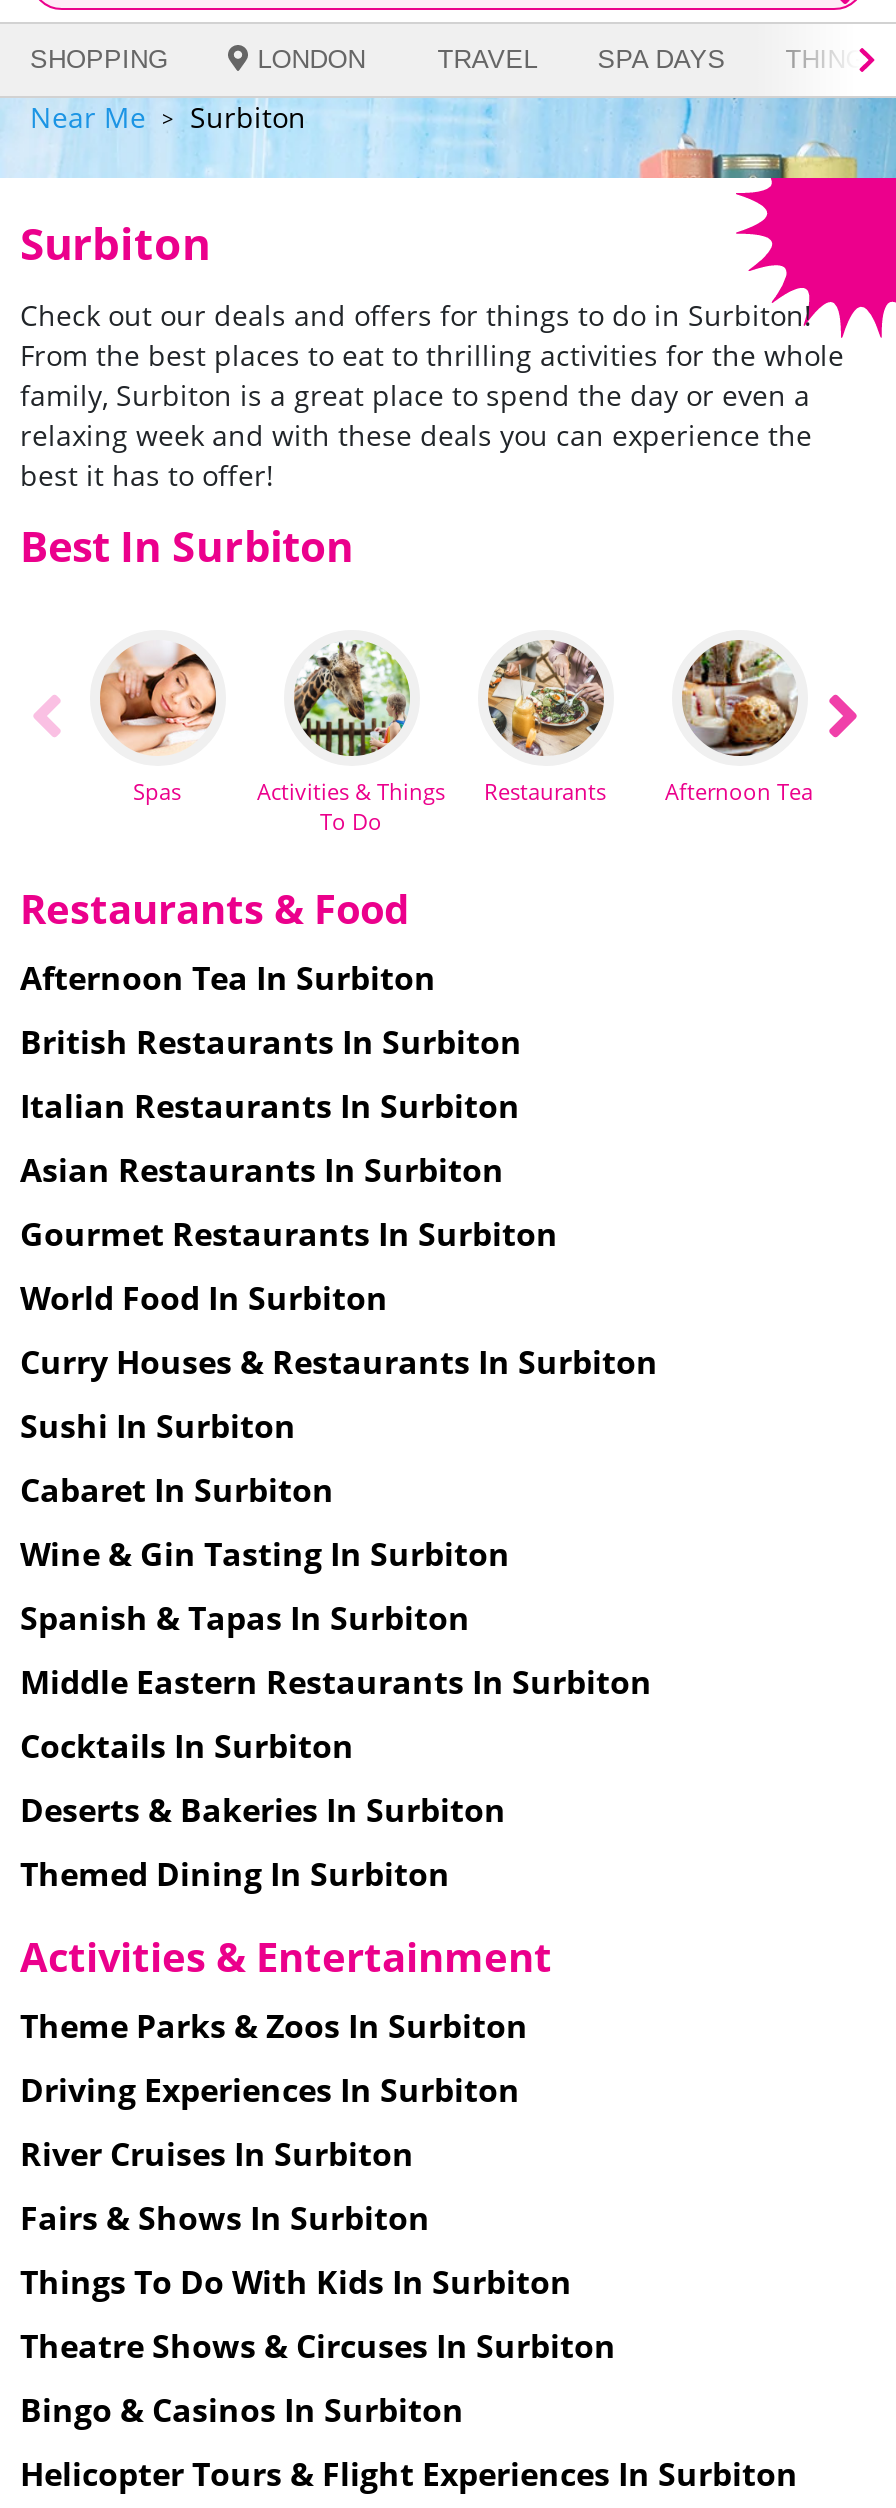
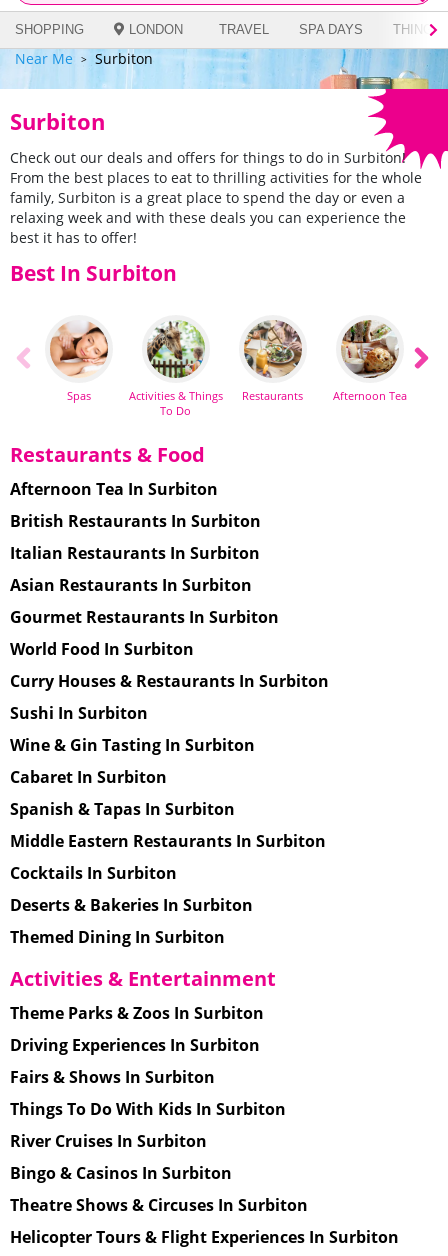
moved [20,1468,334,1512] -> [10,766,167,788]: Cabaret In Surbiton
moved [20,1532,510,1576] -> [10,734,255,756]: Wine & Gin Tasting In Surbiton
moved [20,2132,414,2176] -> [10,1130,207,1152]: River Cruises In Surbiton
moved [20,2196,572,2304] -> [10,1066,286,1120]: Fairs & Shows In Surbiton | Things To Do With Kids In Surbiton
moved [20,2324,616,2368] -> [10,1194,308,1216]: Theatre Shows & Circuses In Surbiton
moved [20,2388,464,2432] -> [10,1162,232,1184]: Bingo & Casinos In Surbiton

